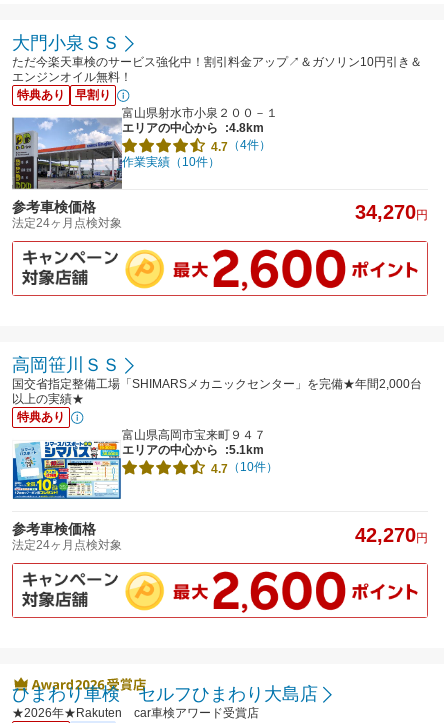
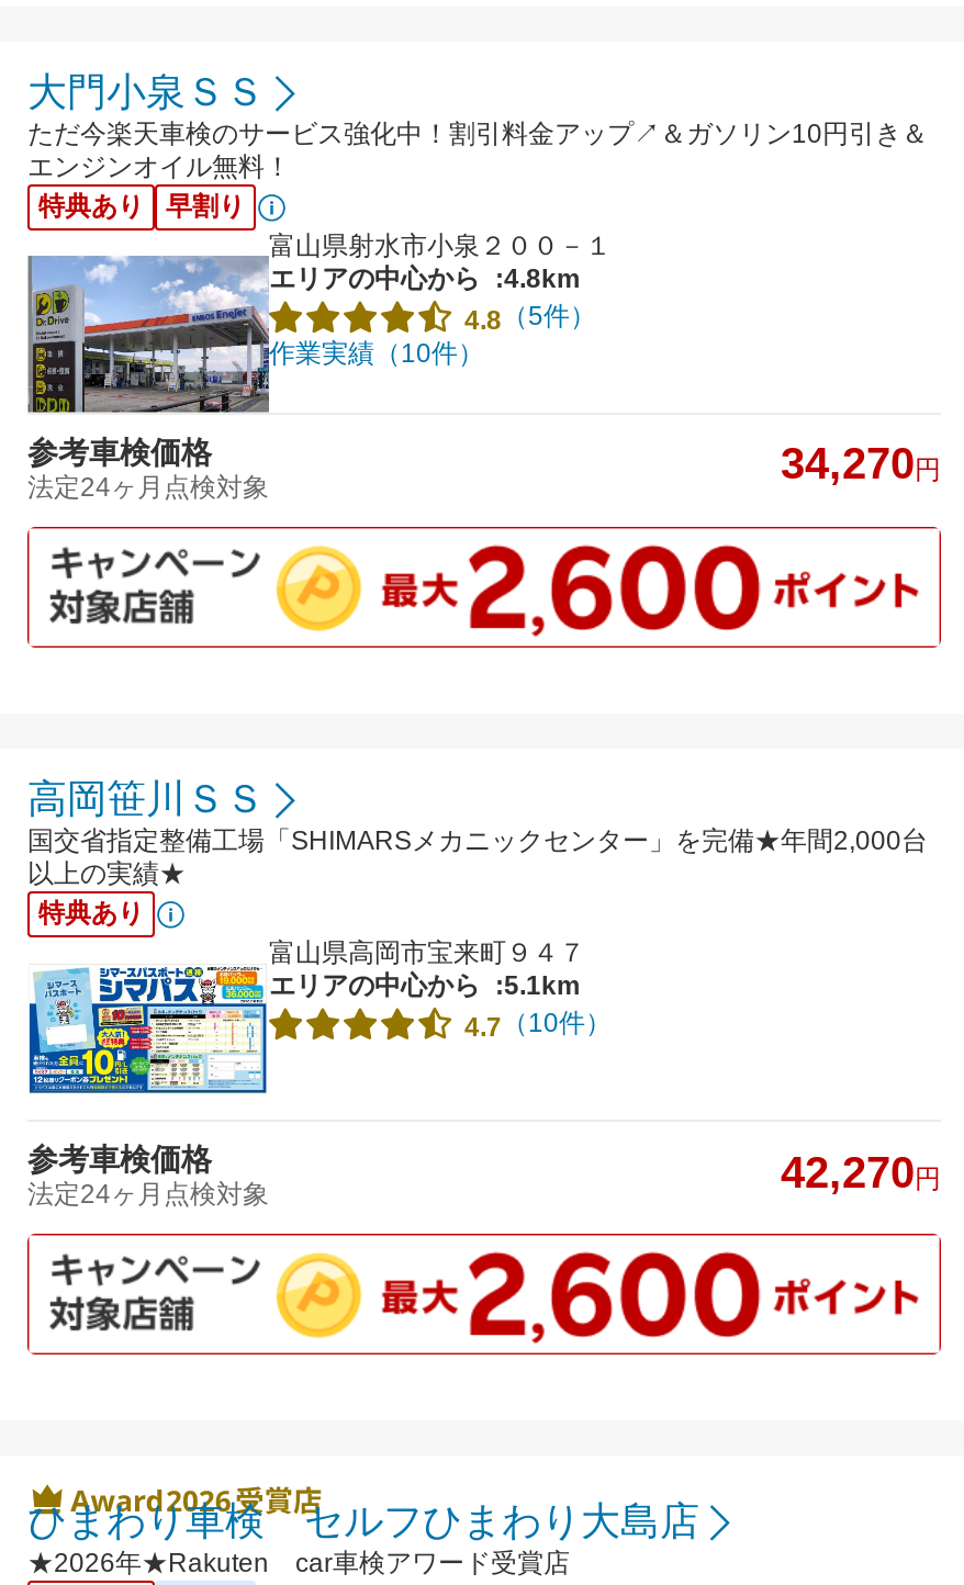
[211,138,271,154] 4.7（4件） -> [464,301,596,336] 4.8（5件）

